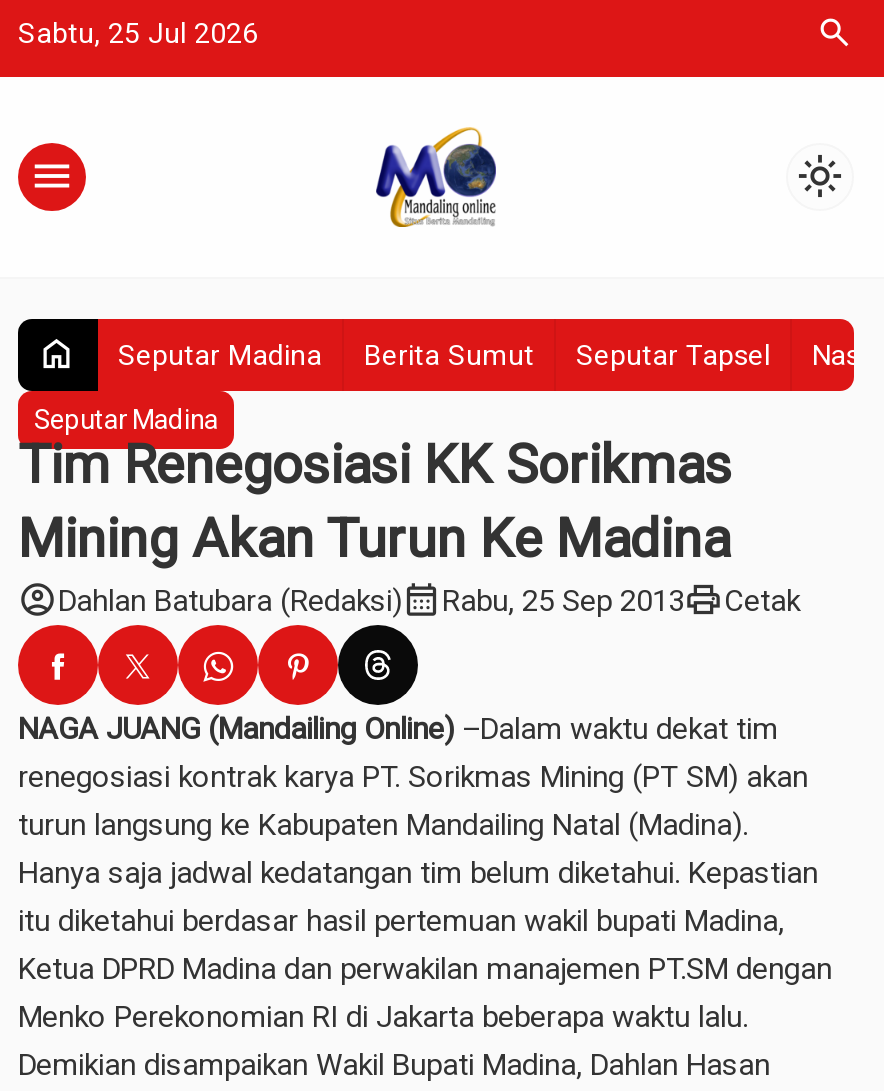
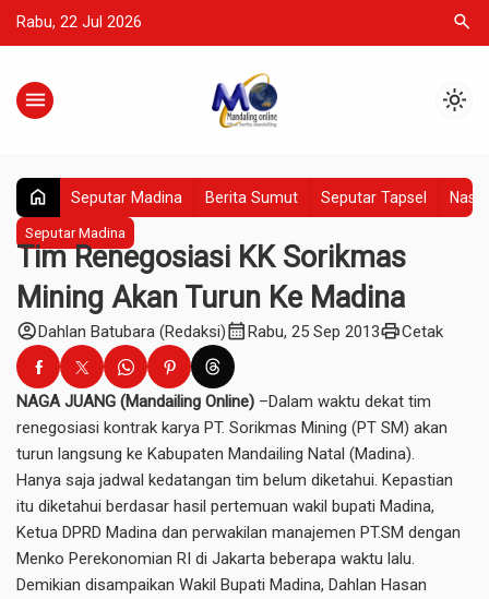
[18,17,258,49] Sabtu, 25 Jul 2026 -> [16,13,142,31] Rabu, 22 Jul 2026

